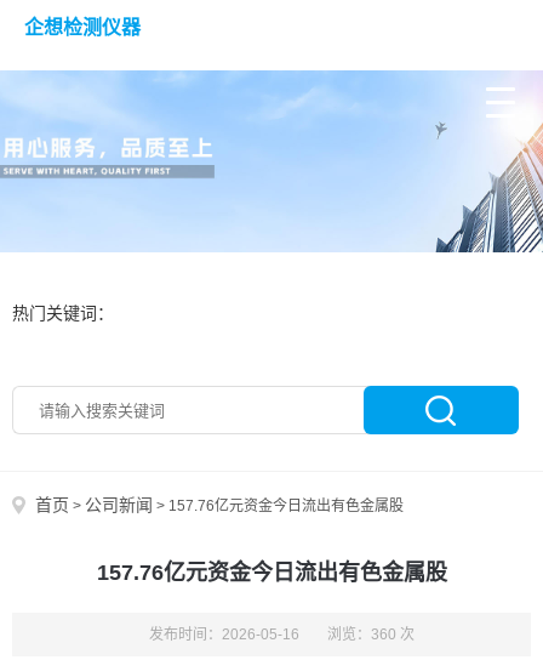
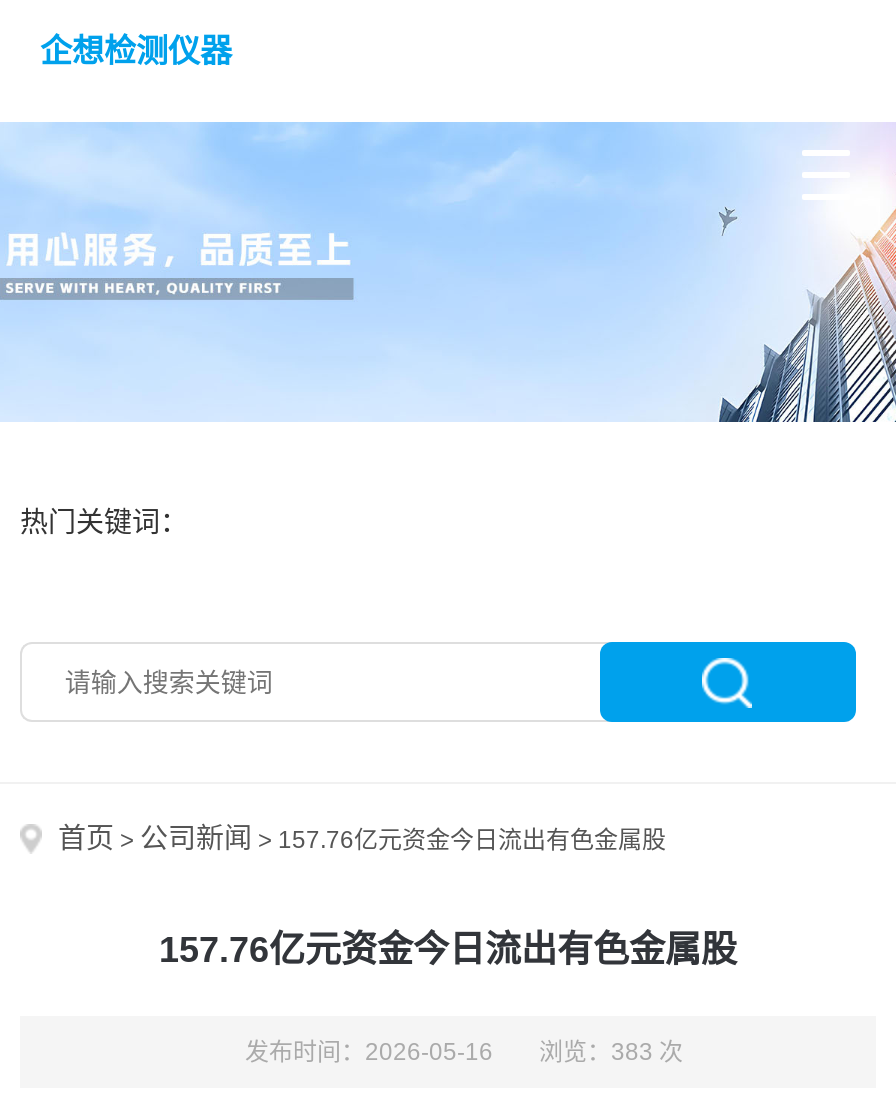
[148,626,414,643] 发布时间：2026-05-16 浏览：360 次 -> [245,1038,683,1066] 发布时间：2026-05-16 浏览：383 次

